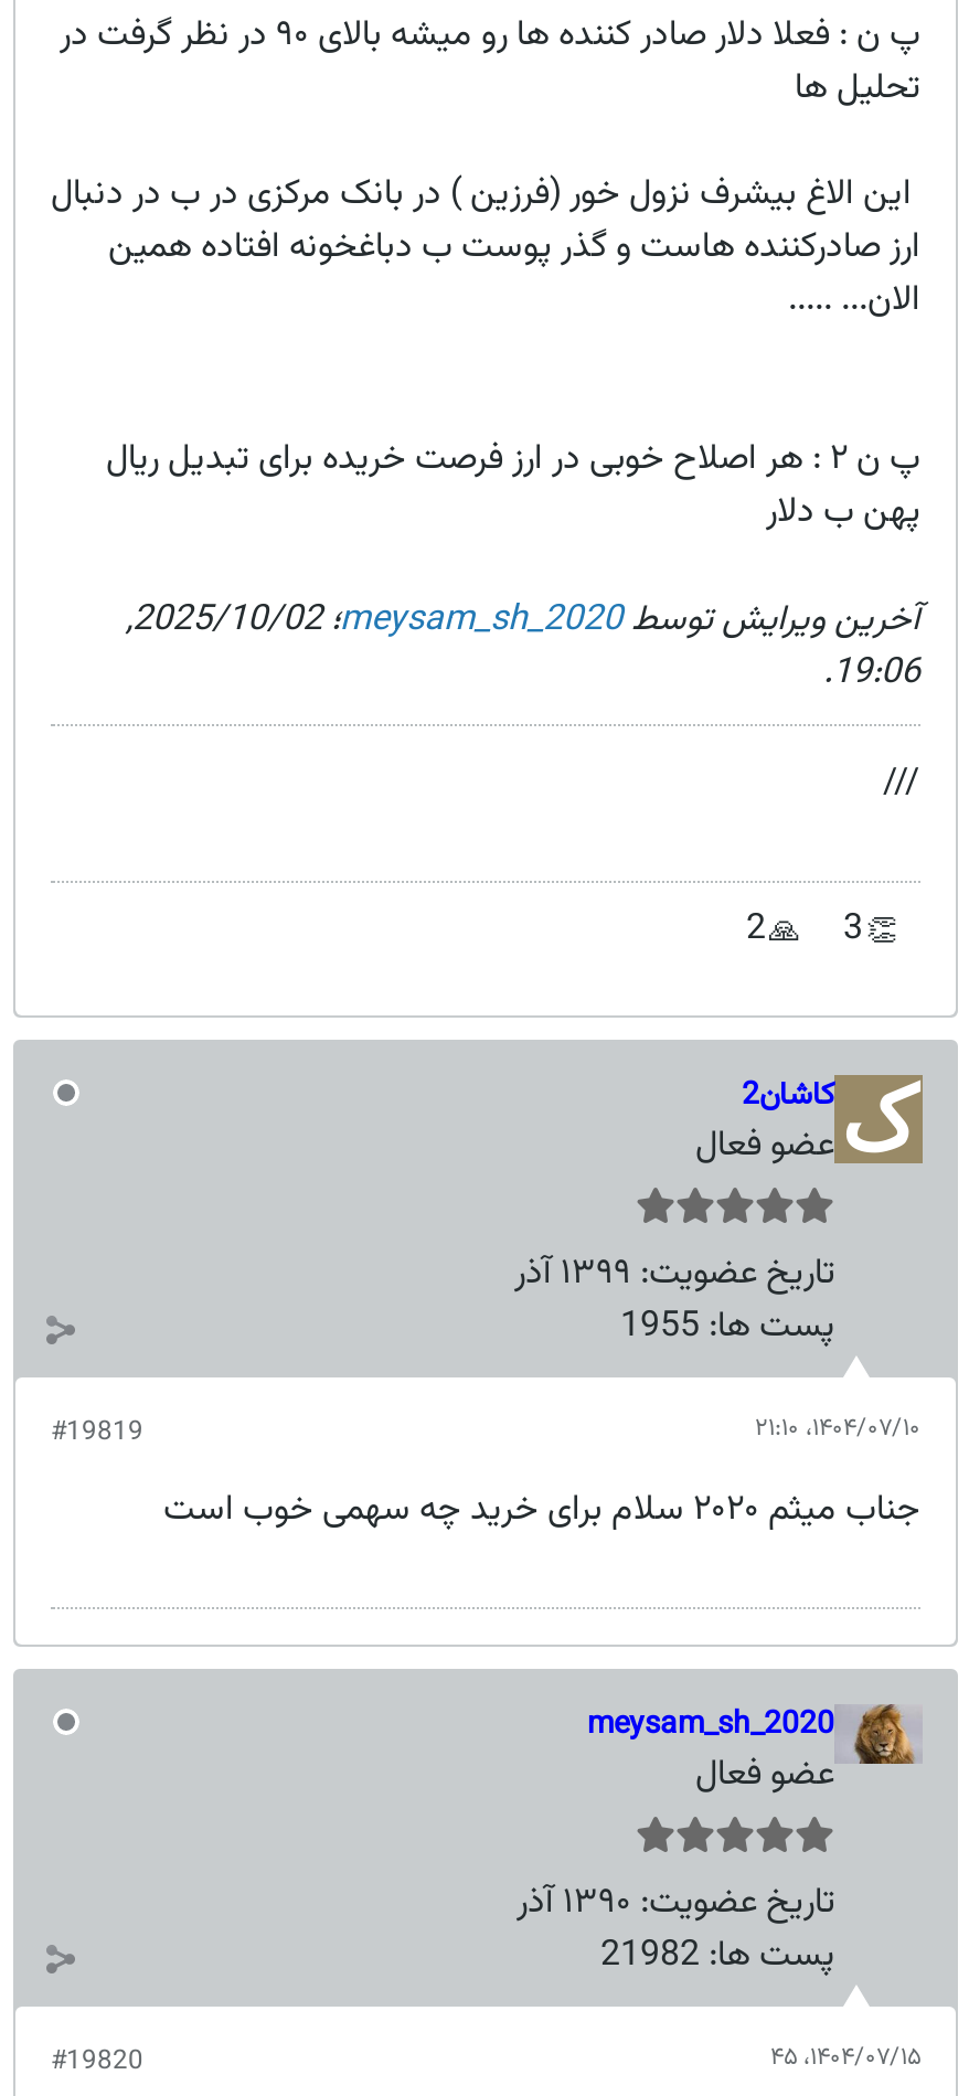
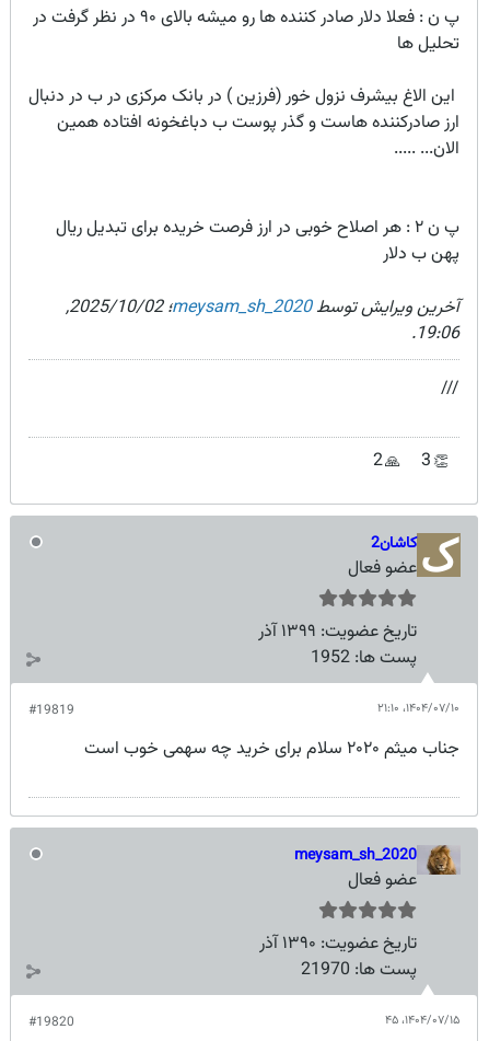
[620,1300,834,1355] پست ها: 1955 -> [311,645,417,672] پست ها: 1952
[600,1929,834,1985] پست ها: 21982 -> [301,957,417,984] پست ها: 21970

